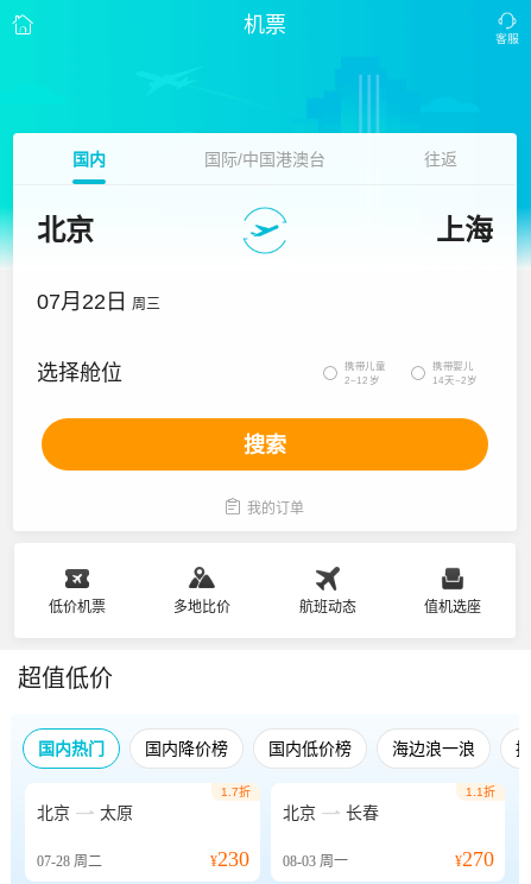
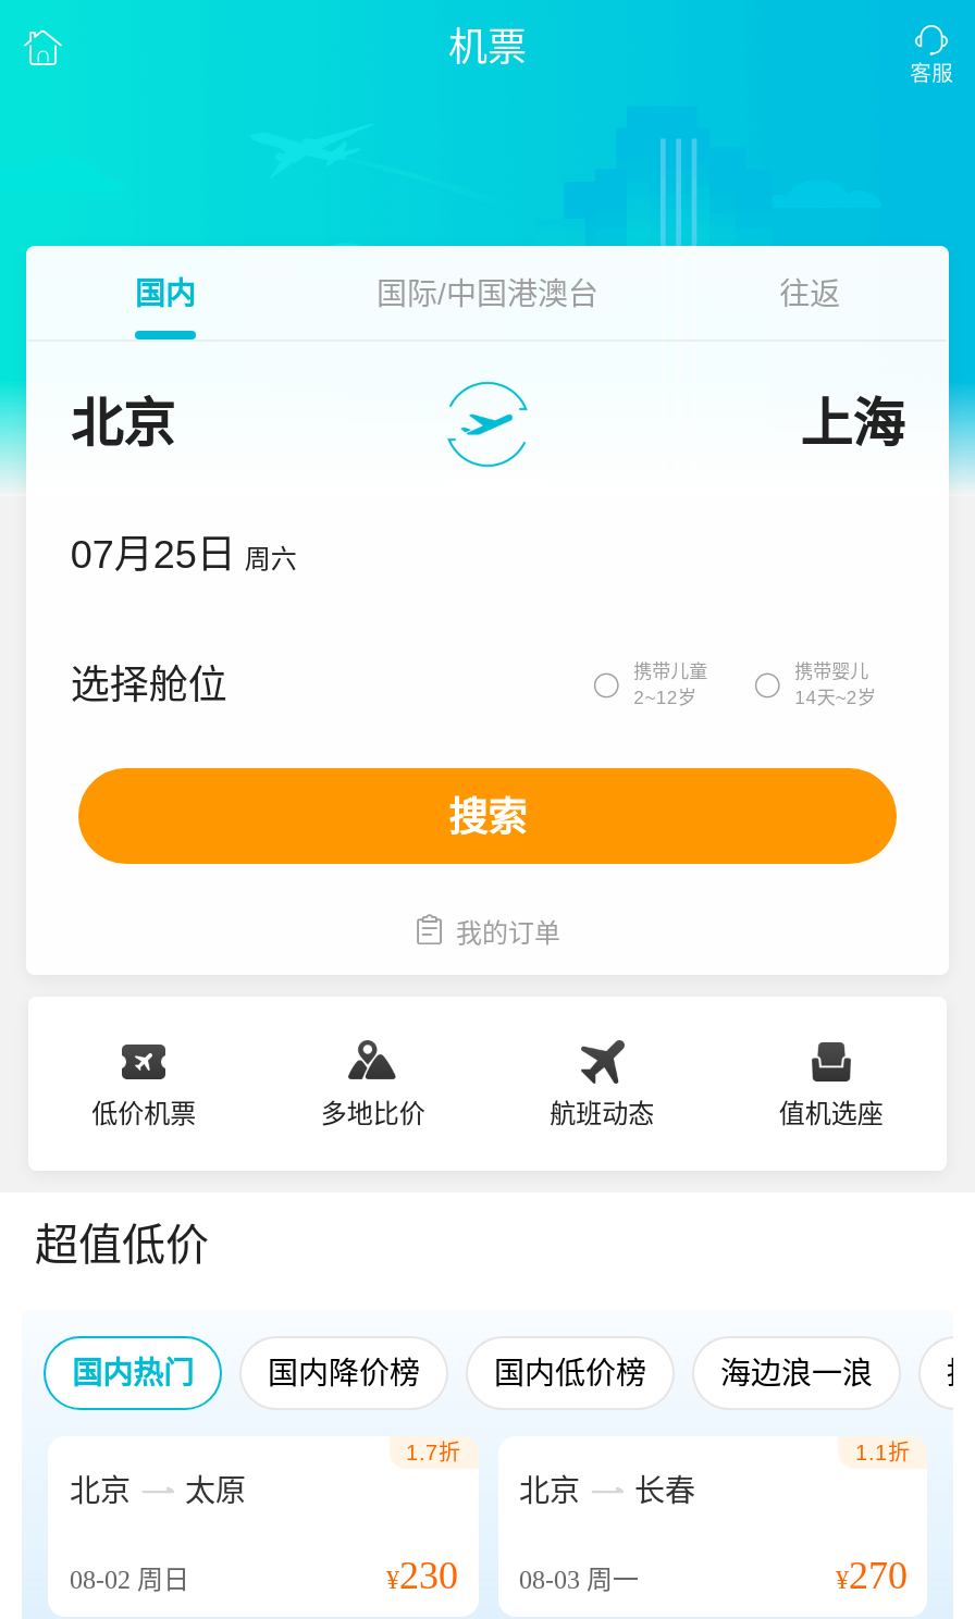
[37,290,161,314] 07月22日 周三 -> [70,533,297,577] 07月25日 周六
[37,853,102,870] 07-28周二 -> [70,1565,189,1595] 08-02周日

